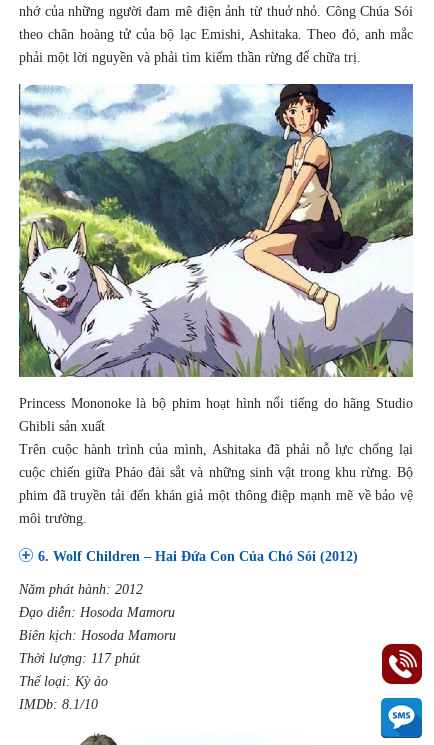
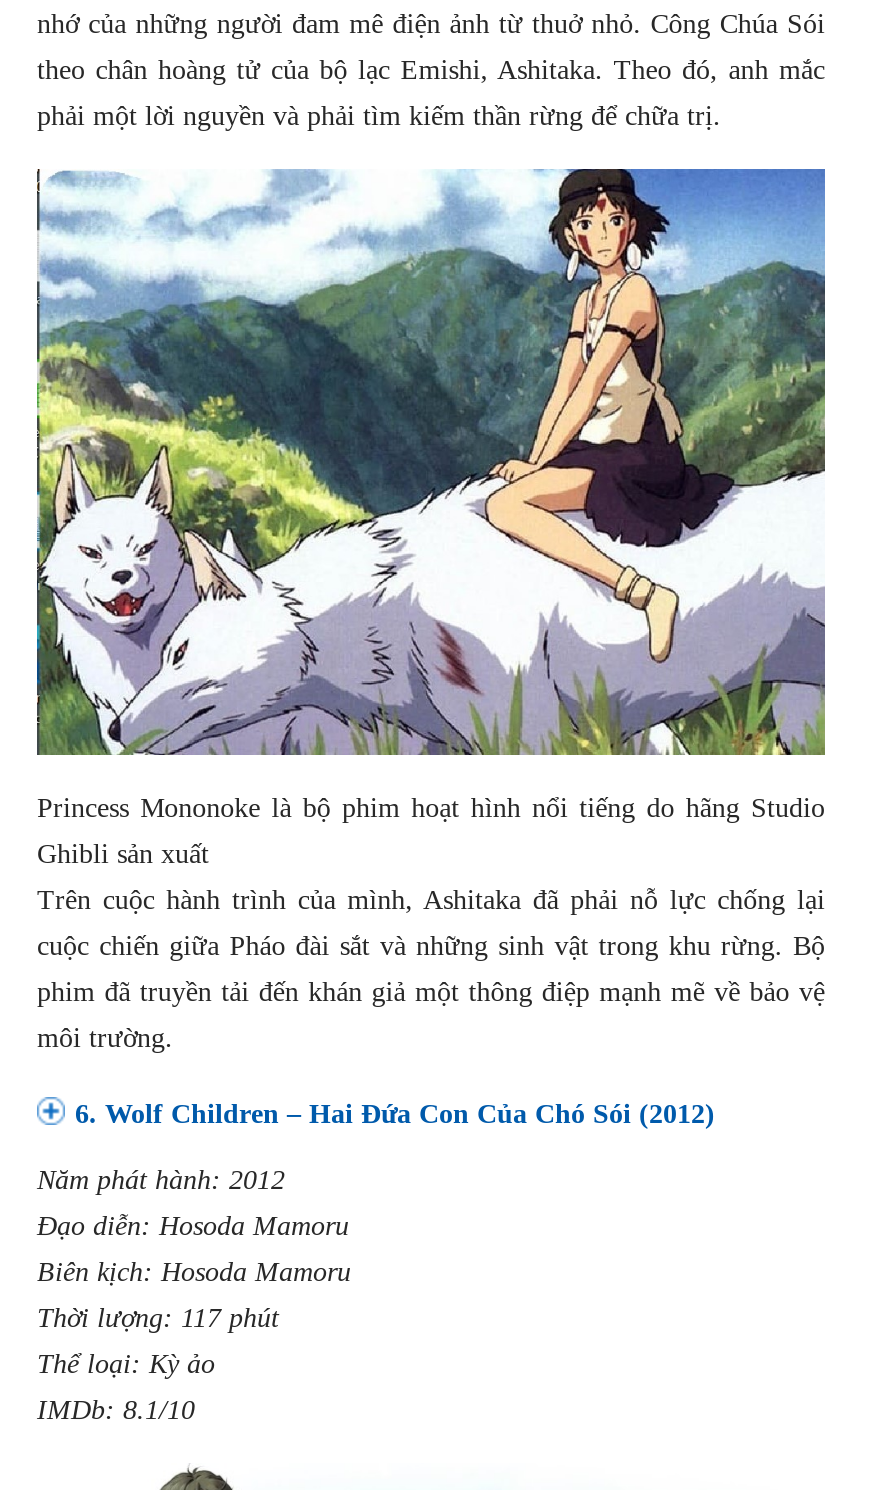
[381,643,423,685] [image] -> none
[380,697,423,739] [image] -> none

